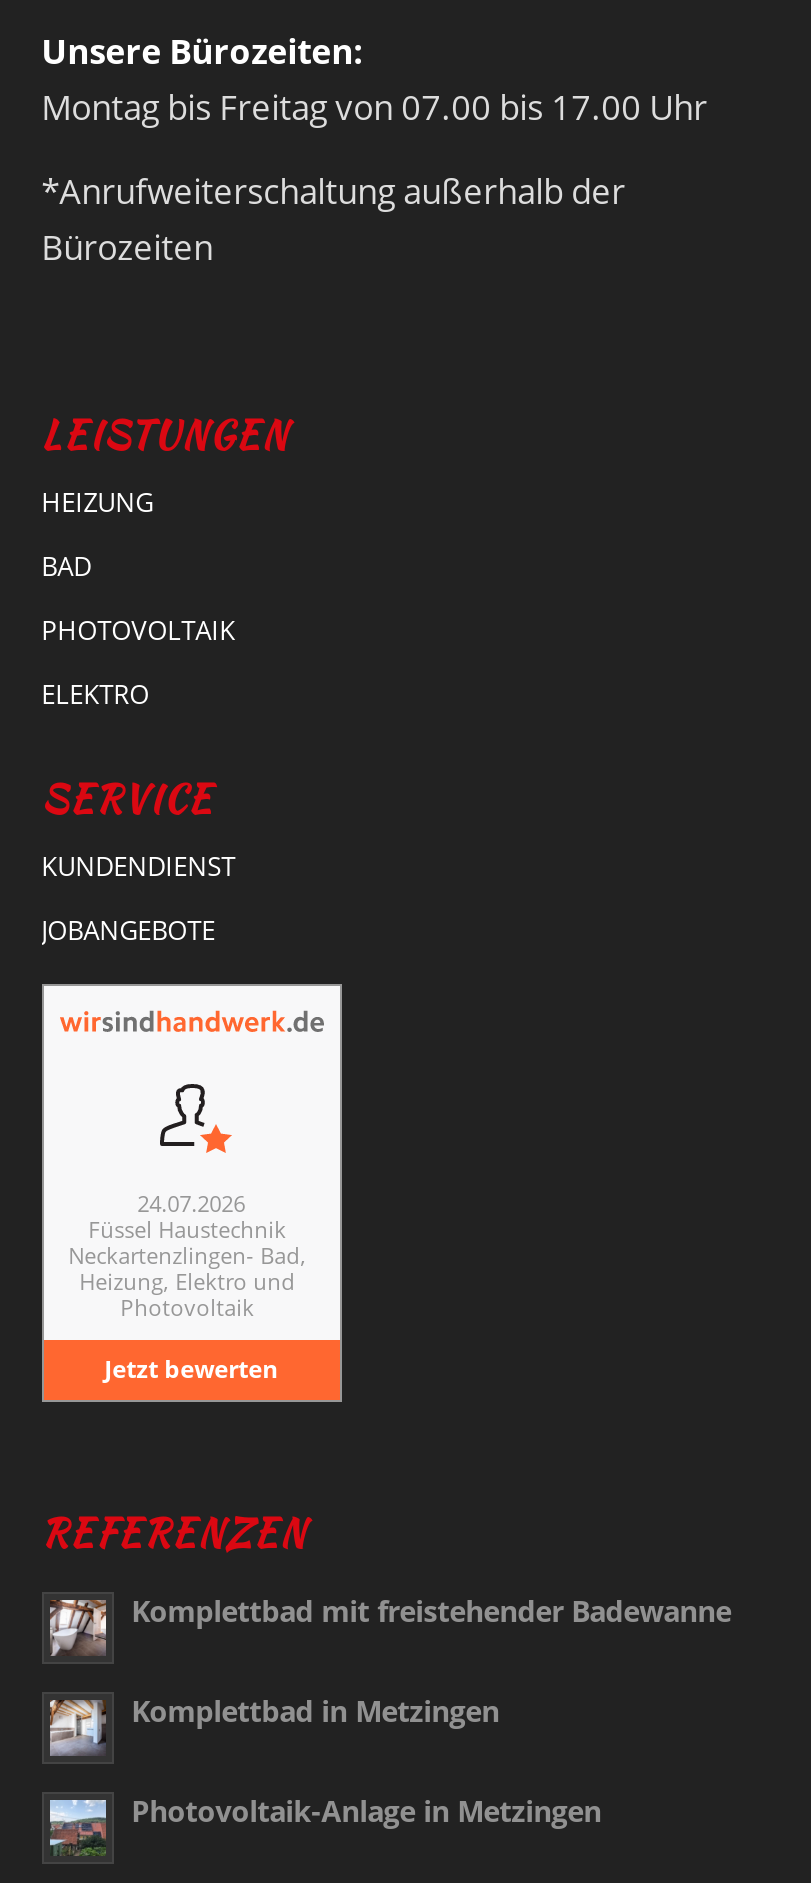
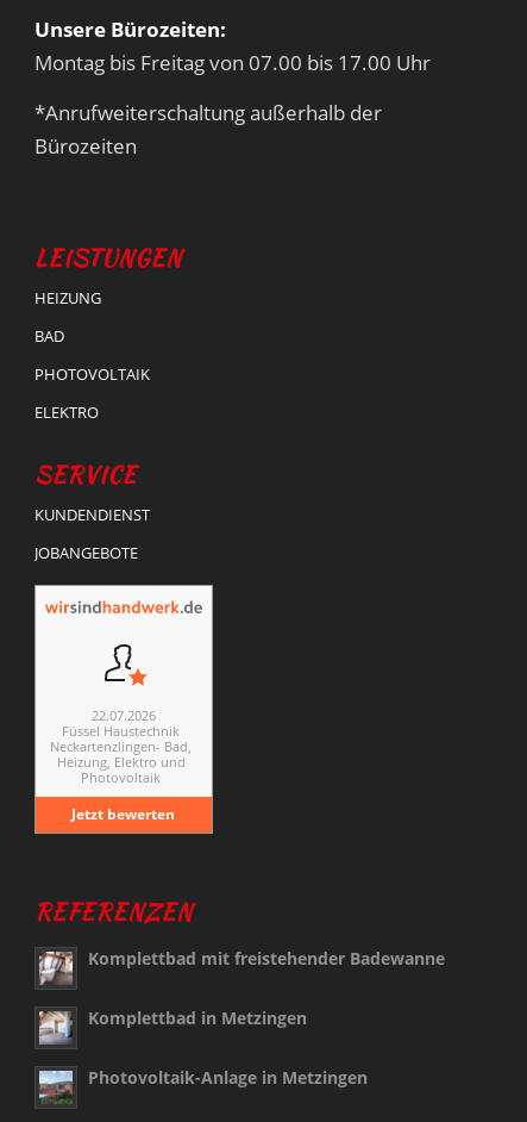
[137,1188,245,1218] 24.07.2026 -> [91,707,155,724] 22.07.2026

